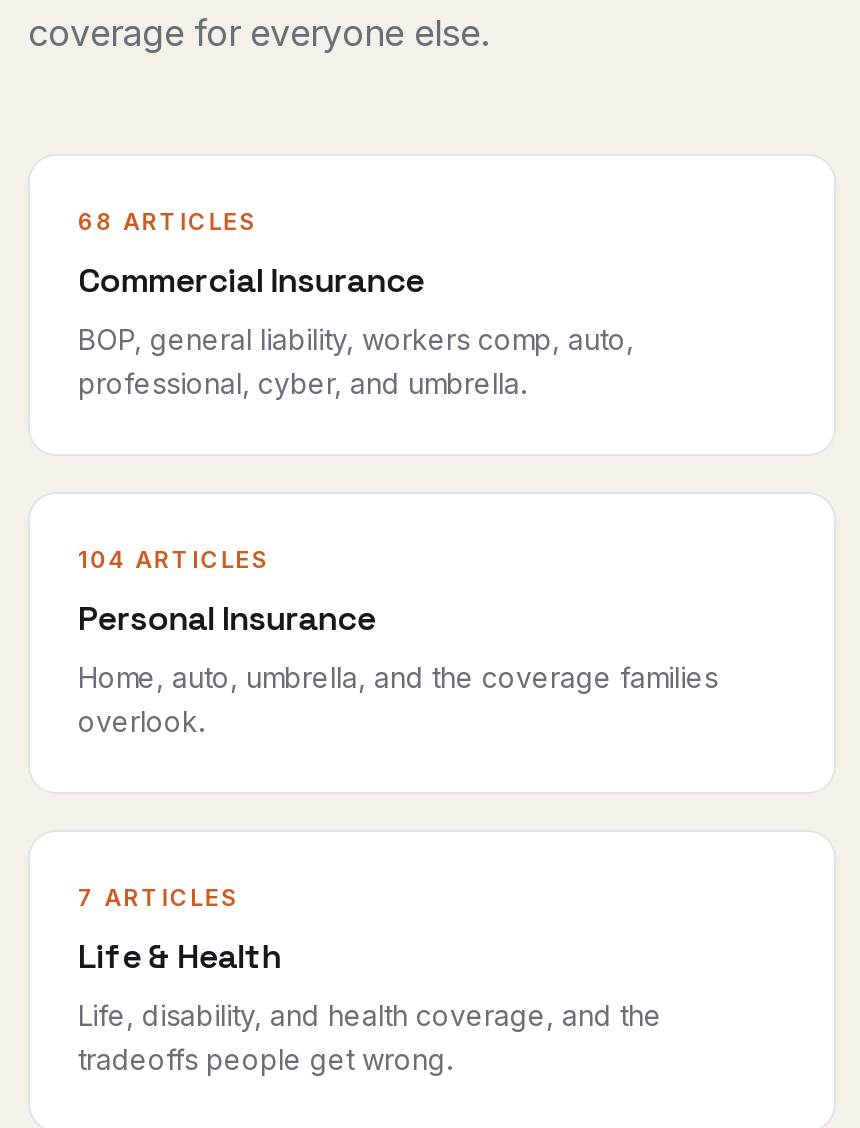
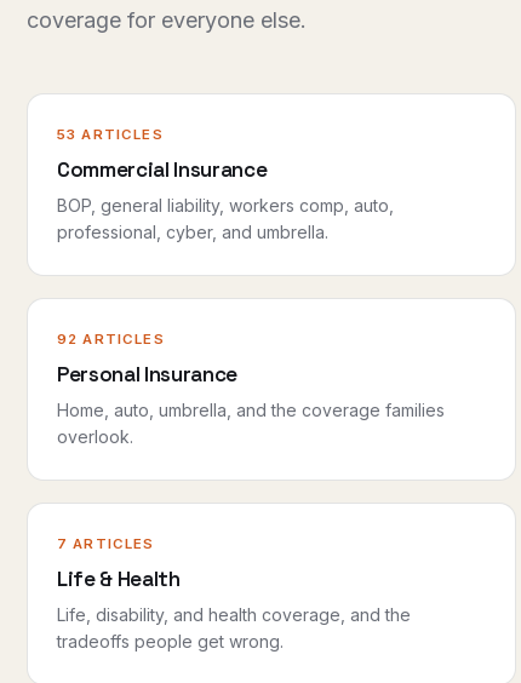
[78,208,257,236] 68 ARTICLES -> [57,126,163,143] 53 ARTICLES
[78,546,270,574] 104 ARTICLES -> [57,331,164,348] 92 ARTICLES

